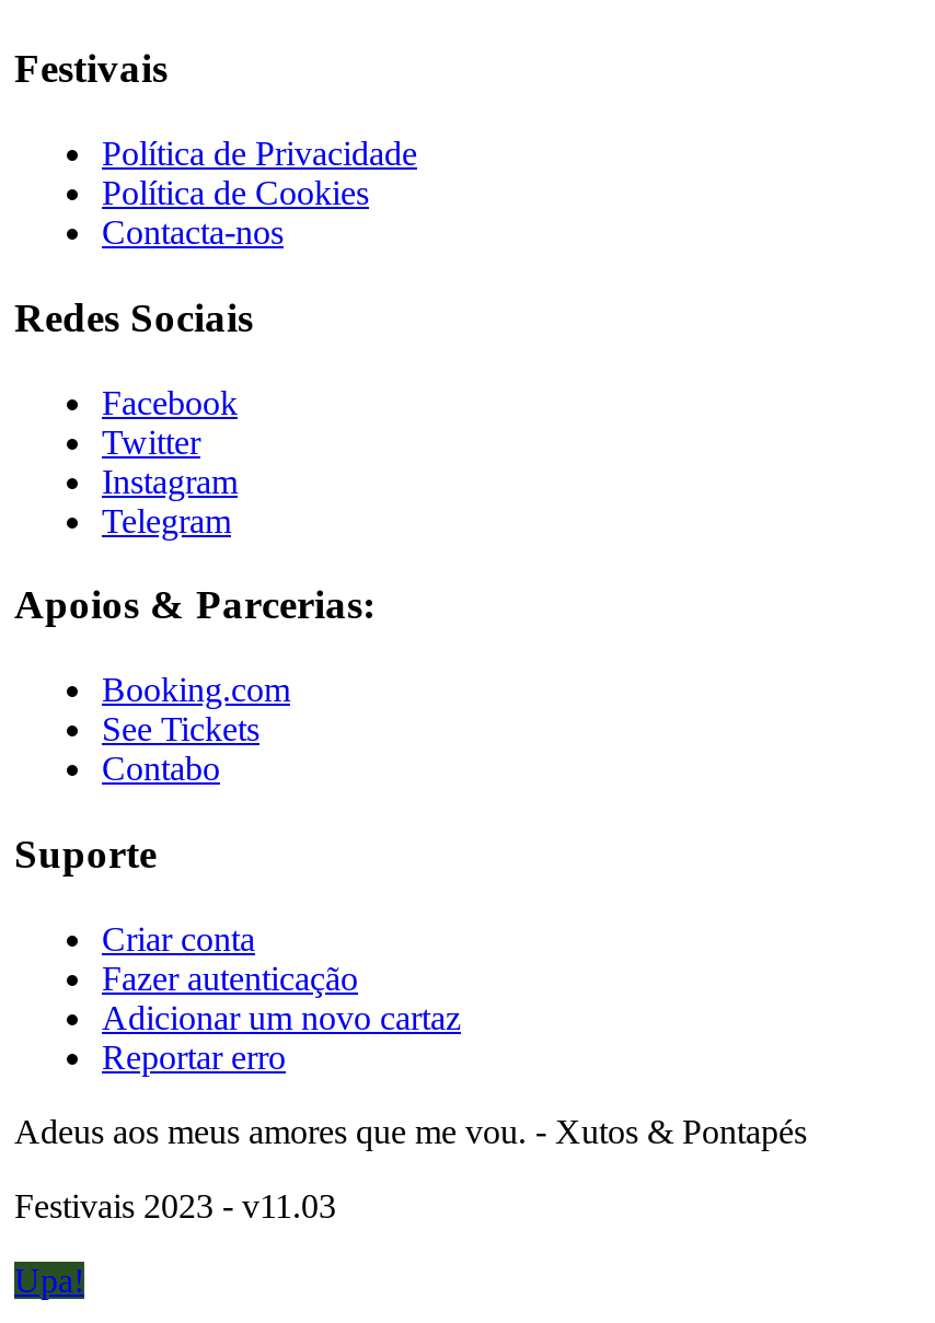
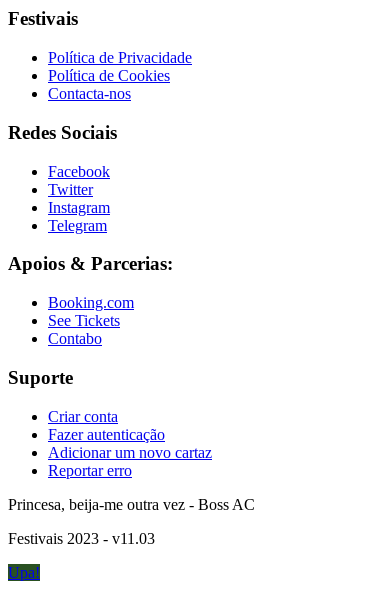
[14,1112,807,1149] Adeus aos meus amores que me vou. - Xutos & Pontapés -> [8,495,255,512] Princesa, beija-me outra vez - Boss AC

